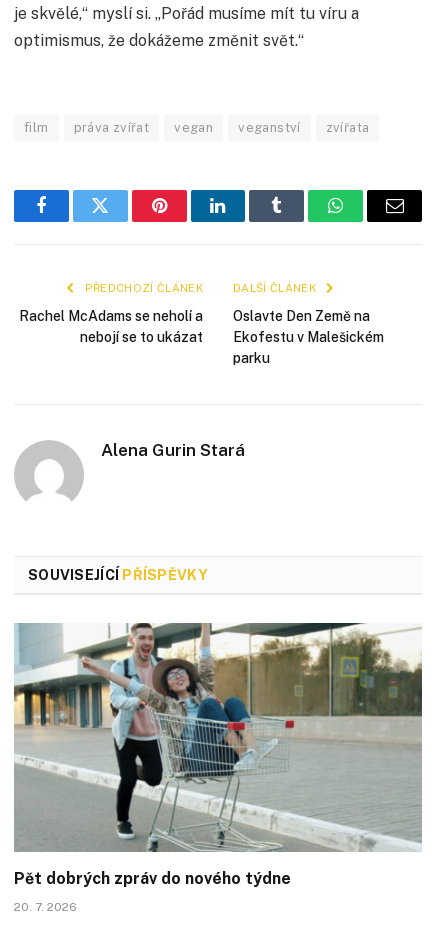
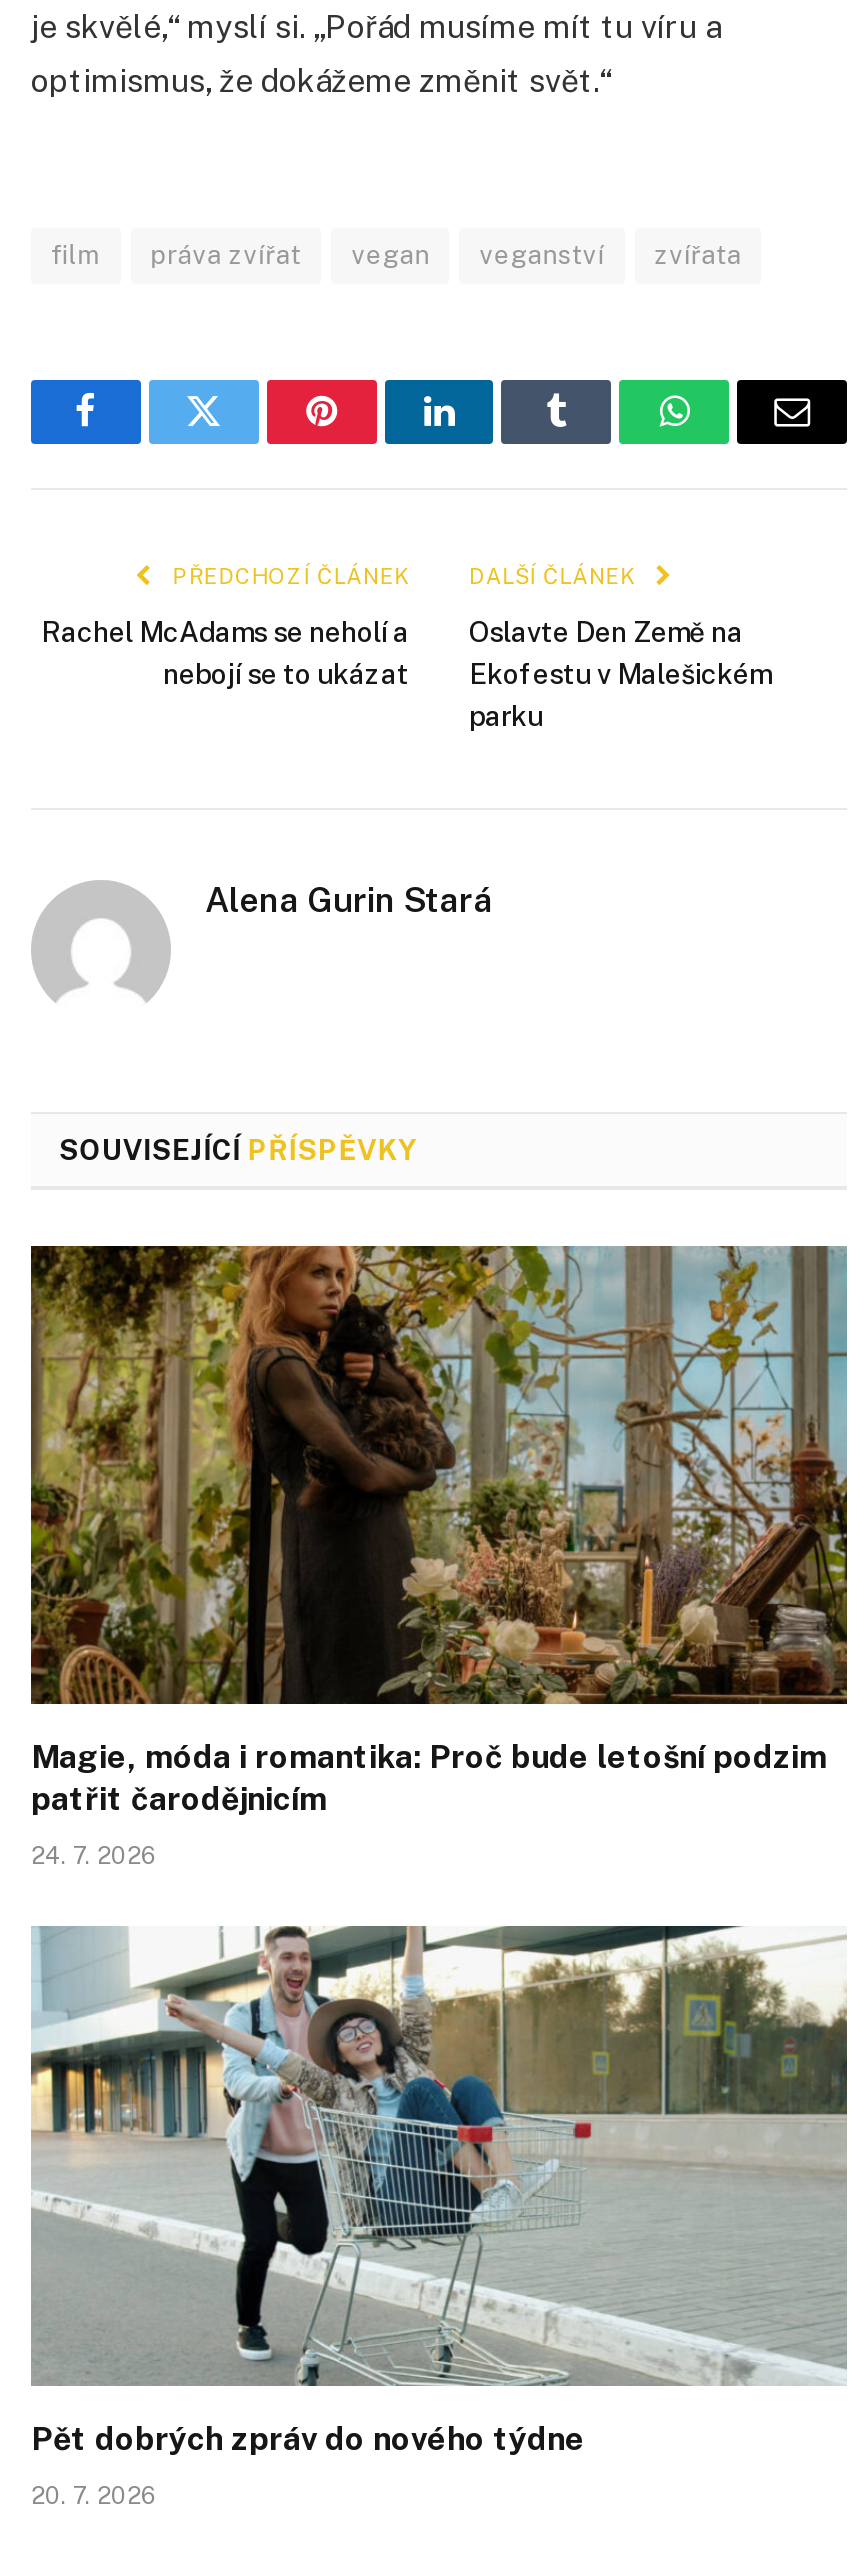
none -> [29,1244,849,1871] [image] | Magie, móda i romantika: Proč bude letošní podzim | patřit čarodějnicím | 24. 7. 2026

